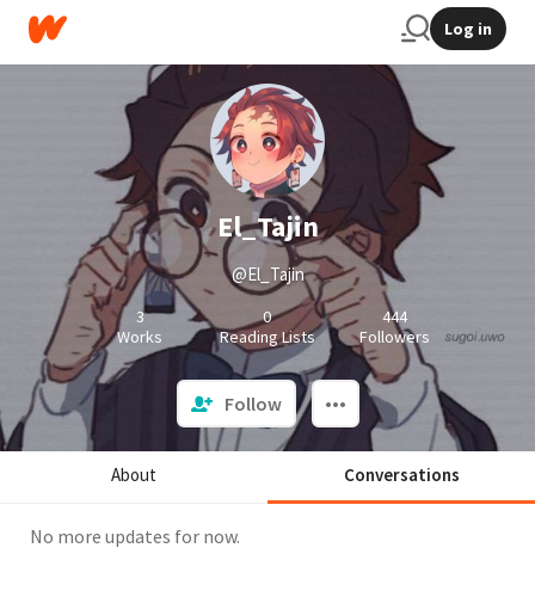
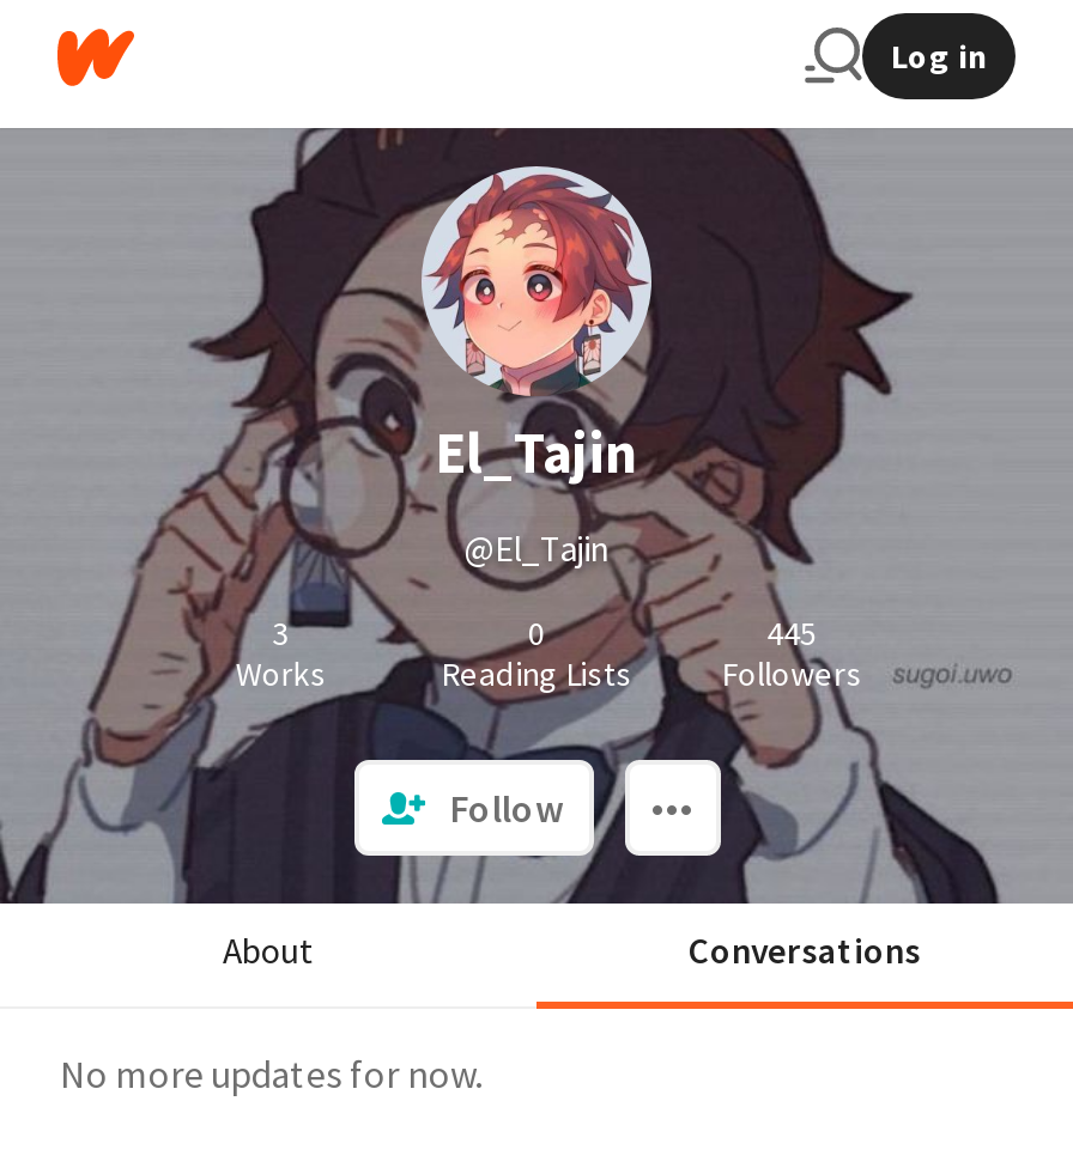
[382,306,407,327] 444 -> [767,612,817,655] 445

